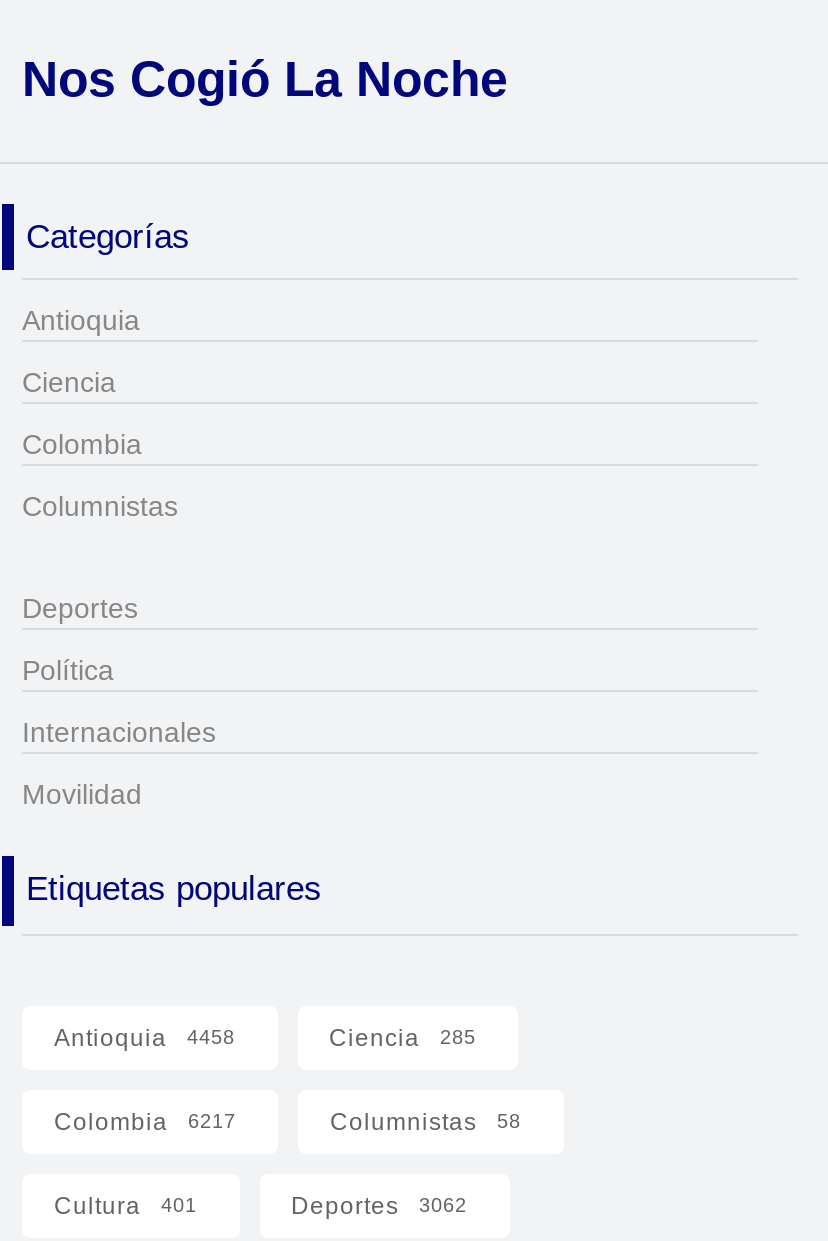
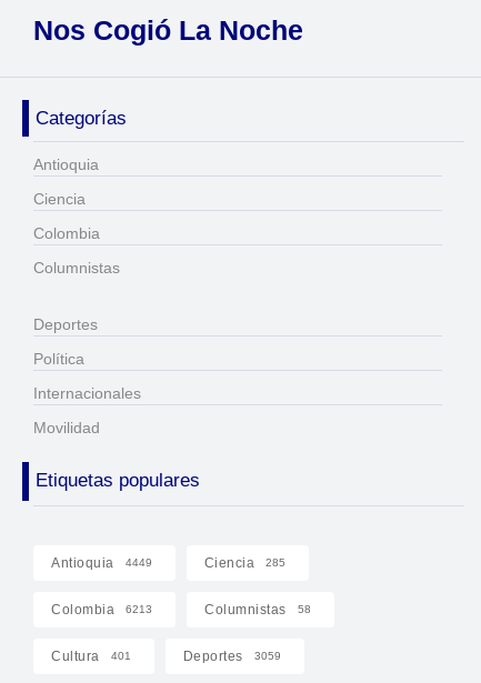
[54,1025,235,1053] Antioquia 4458 -> [51,555,152,571] Antioquia 4449
[54,1109,236,1137] Colombia 6217 -> [51,602,152,618] Colombia 6213
[291,1193,467,1221] Deportes 3062 -> [183,649,280,664] Deportes 3059

